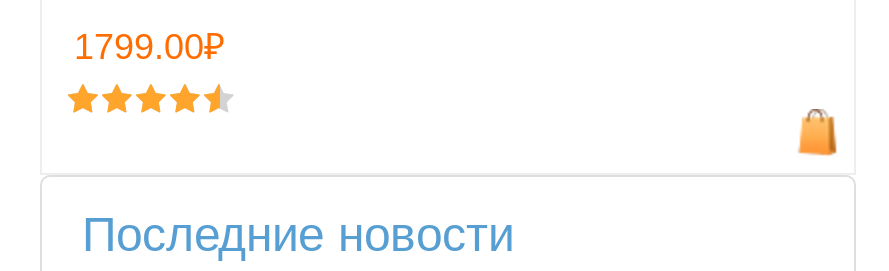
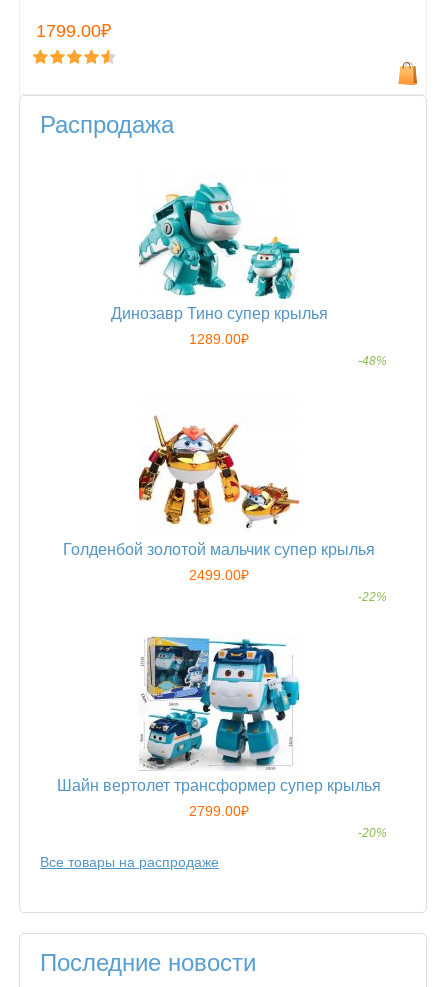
none -> [40,111,174,138] Распродажа
none -> [40,636,387,870] [image] | Шайн вертолет трансформер супер крылья | 2799.00₽ | -20% | Все товары на распродаже
none -> [63,415,387,604] [image] | Голденбой золотой мальчик супер крылья | 2499.00₽ | -22%
none -> [110,181,387,368] [image] | Динозавр Тино супер крылья | 1289.00₽ | -48%

